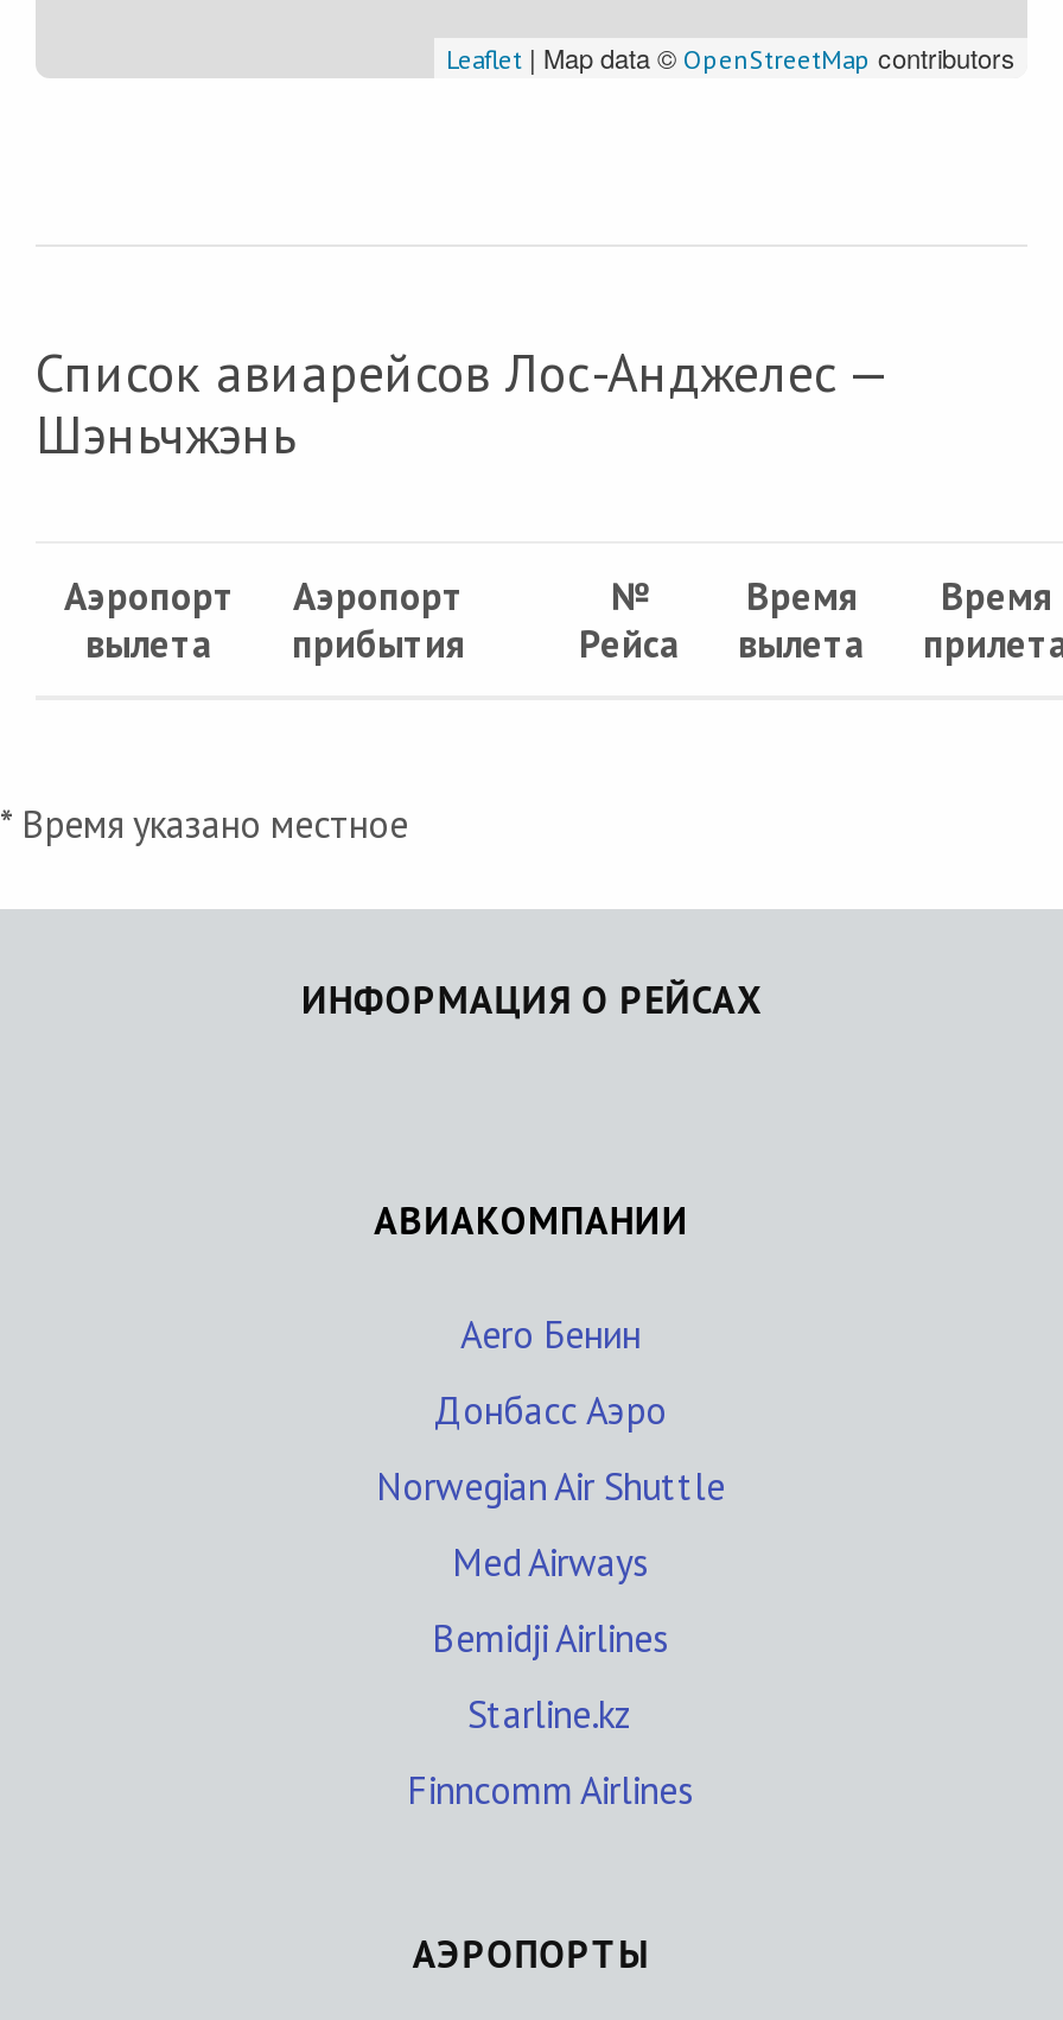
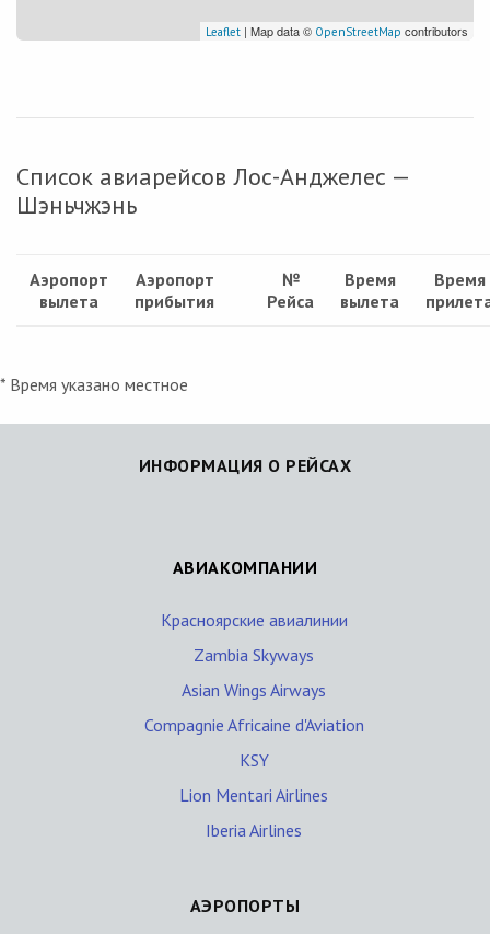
[460,1310,641,1358] Aero Бенин -> [160,609,347,631] Красноярские авиалинии
[434,1386,667,1434] Донбасс Аэро -> [194,644,314,666] Zambia Skyways
[376,1462,725,1510] Norwegian Air Shuttle -> [182,679,326,701] Asian Wings Airways
[452,1538,649,1586] Med Airways -> [144,714,364,736] Compagnie Africaine d'Aviation
[432,1614,669,1662] Bemidji Airlines -> [239,749,269,771] KSY
[467,1690,634,1738] Starline.kz -> [179,784,328,806] Lion Mentari Airlines
[407,1766,694,1813] Finncomm Airlines -> [206,819,302,841] Iberia Airlines

